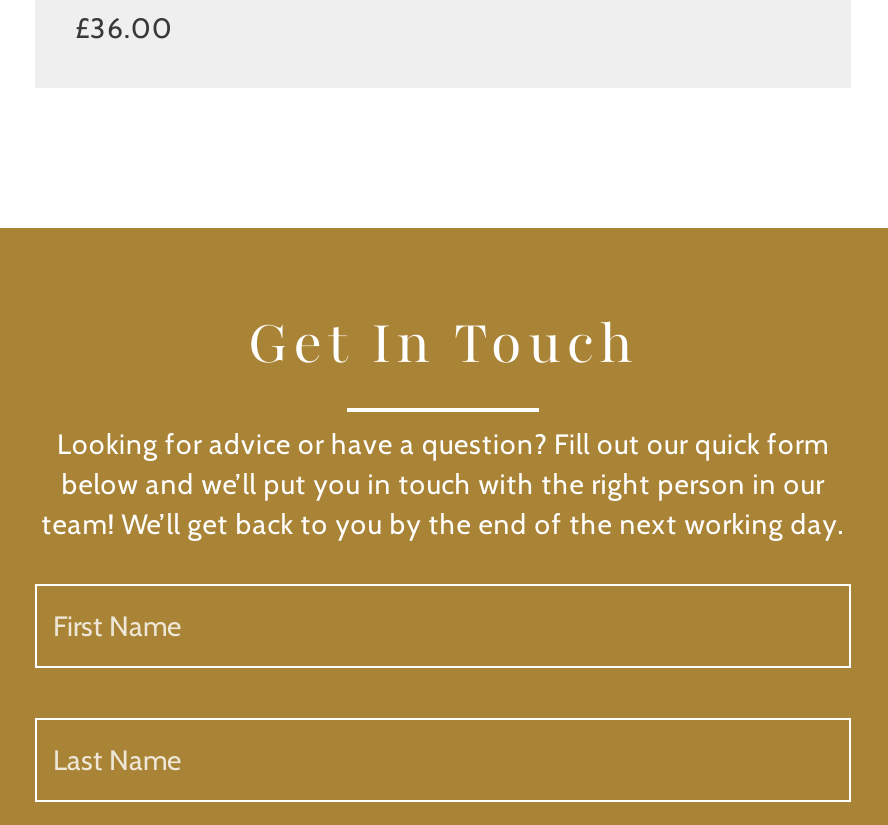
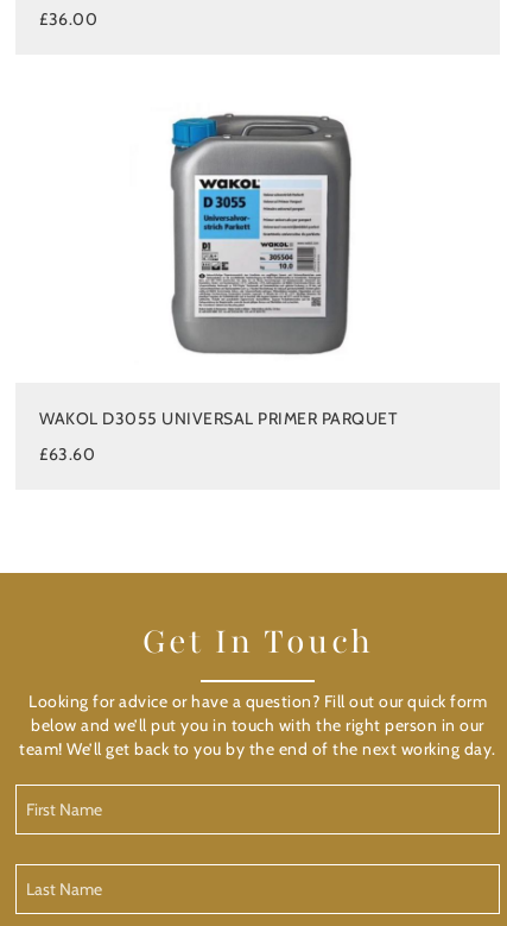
none -> [39,408,397,465] WAKOL D3055 UNIVERSAL PRIMER PARQUET | £63.60
none -> [170,113,351,355] [image]

